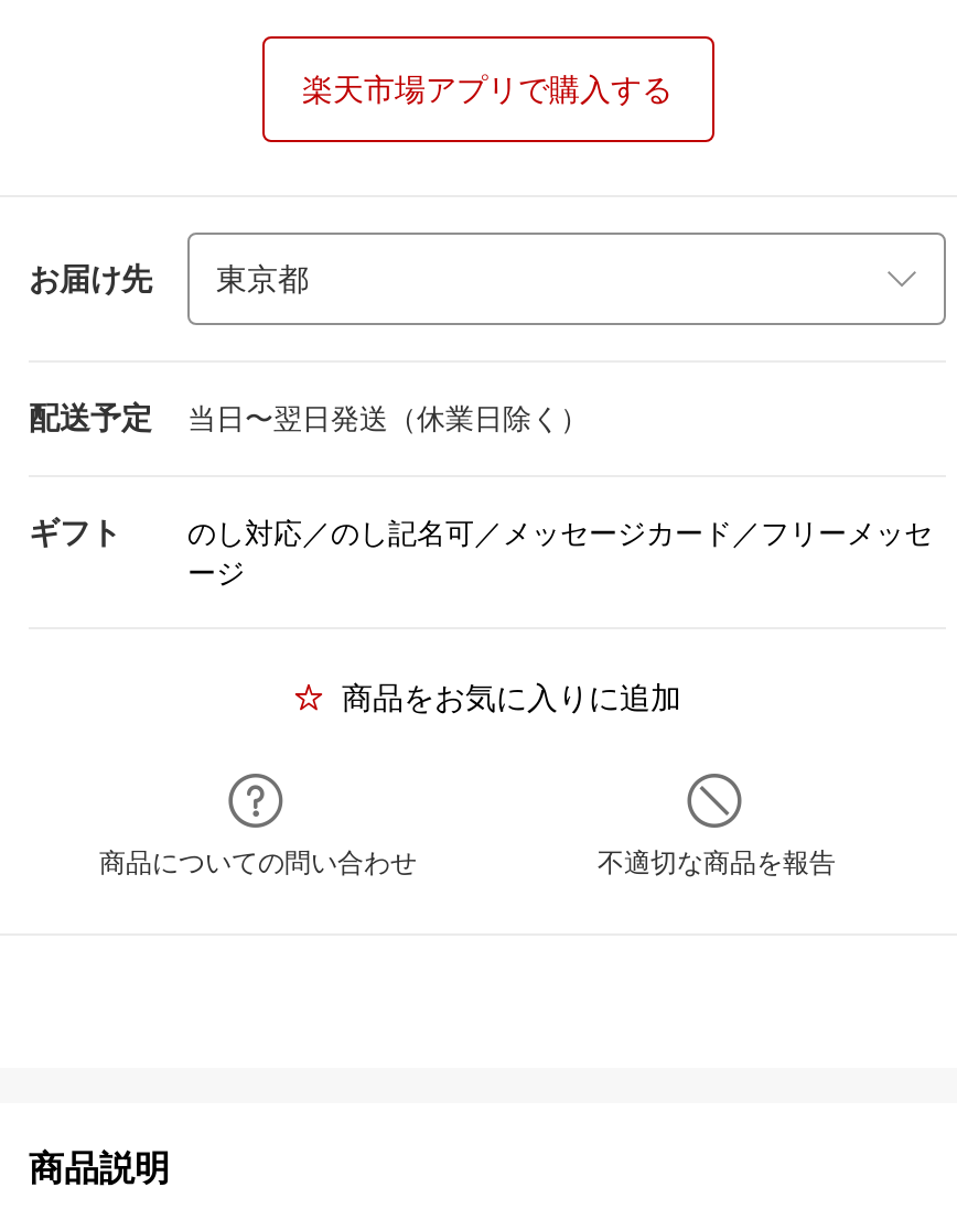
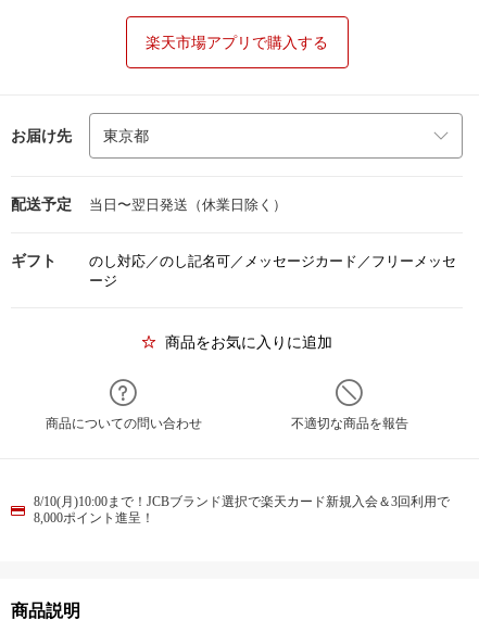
none -> [34,494,450,526] 8/10(月)10:00まで！JCBブランド選択で楽天カード新規入会＆3回利用で | 8,000ポイント進呈！

